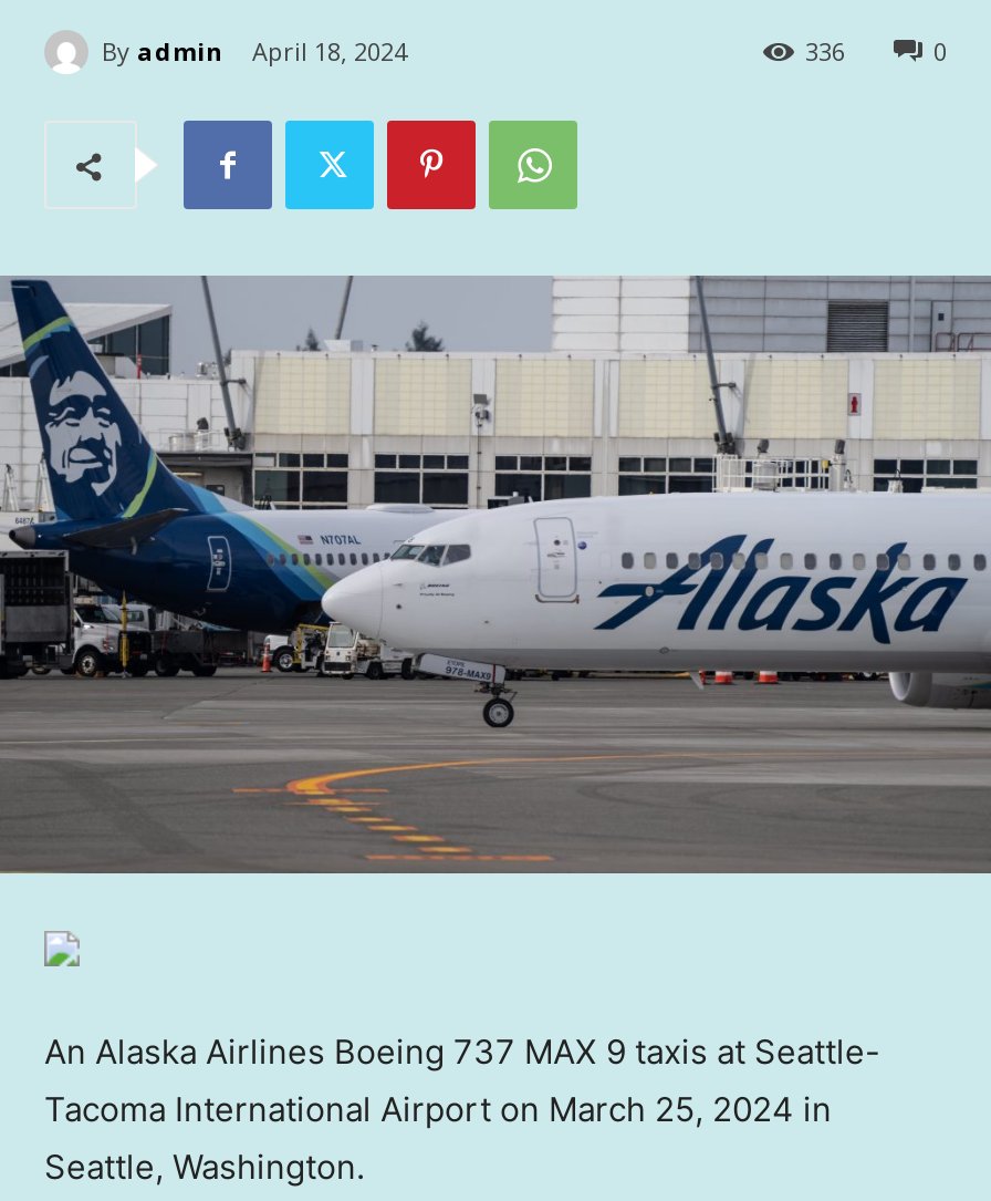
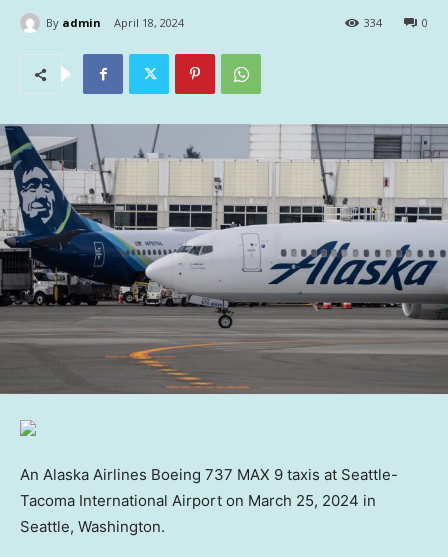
[805,35,845,68] 336 -> [364,15,382,30] 334

